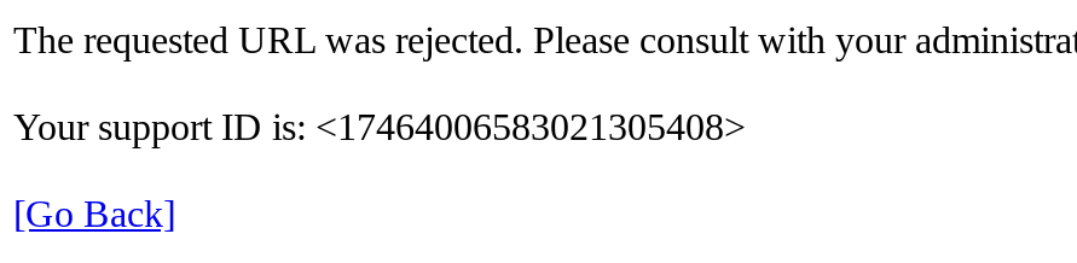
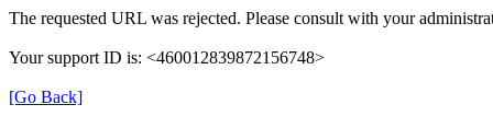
[13,106,746,147] Your support ID is: <17464006583021305408> -> [9,48,325,67] Your support ID is: <460012839872156748>

